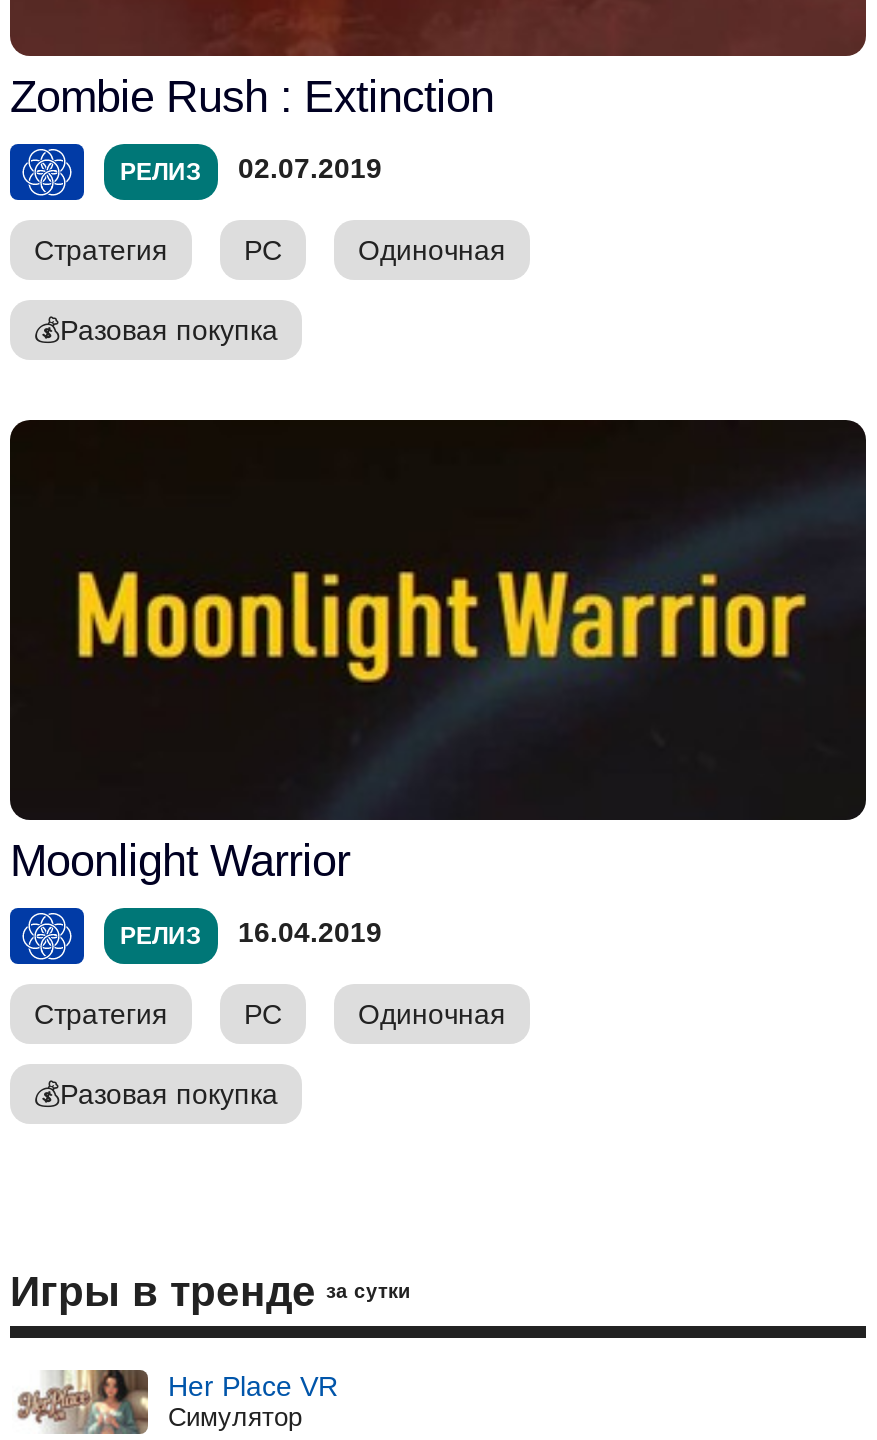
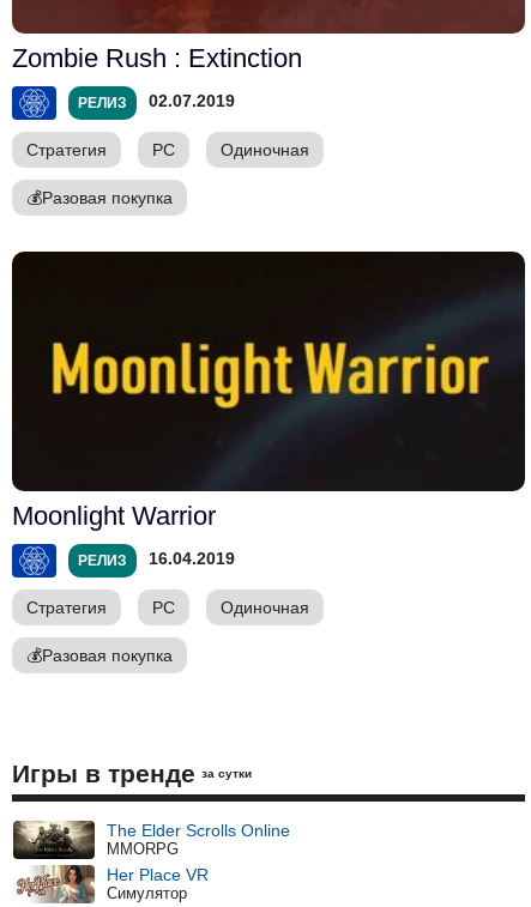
none -> [12,820,290,860] [image] | The Elder Scrolls Online | MMORPG

